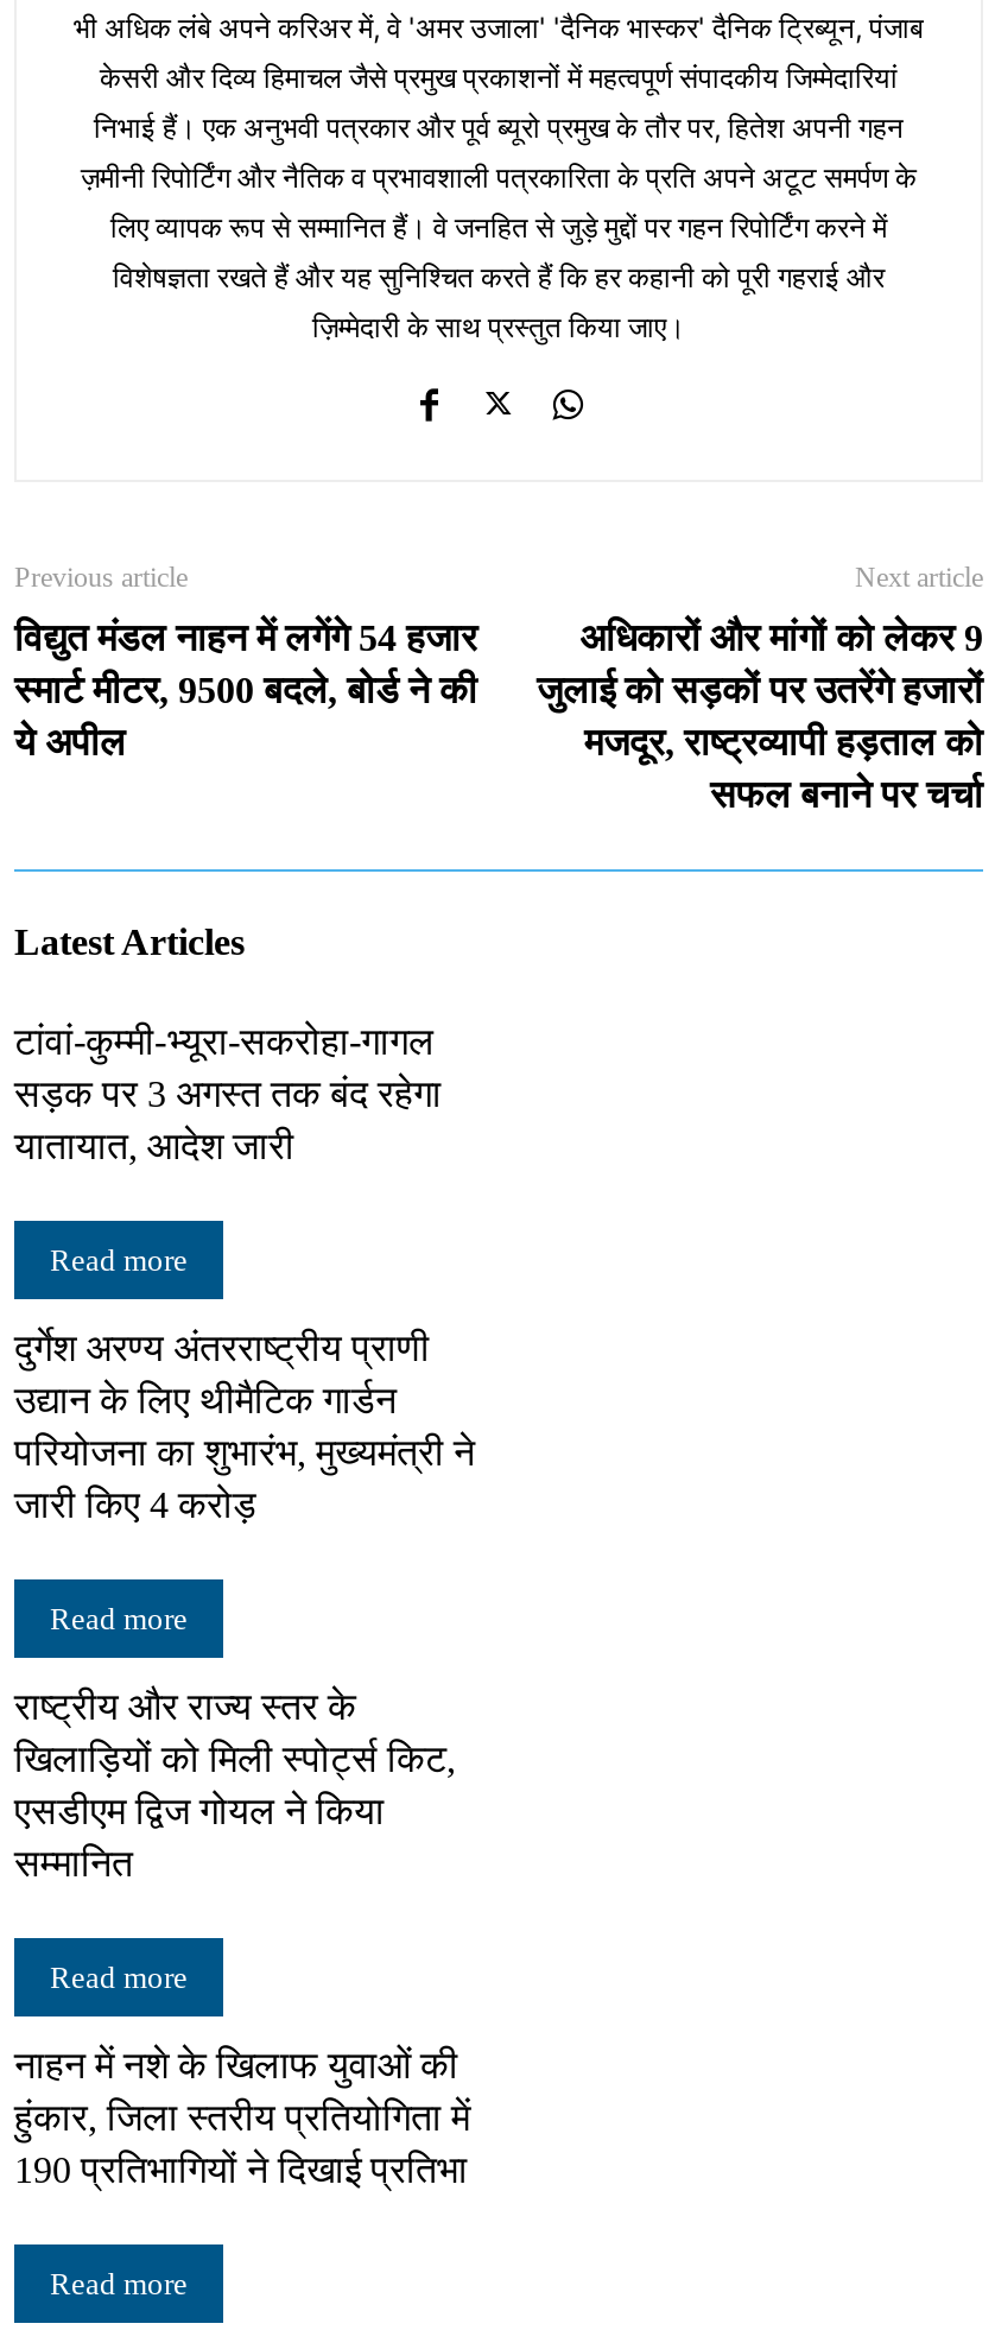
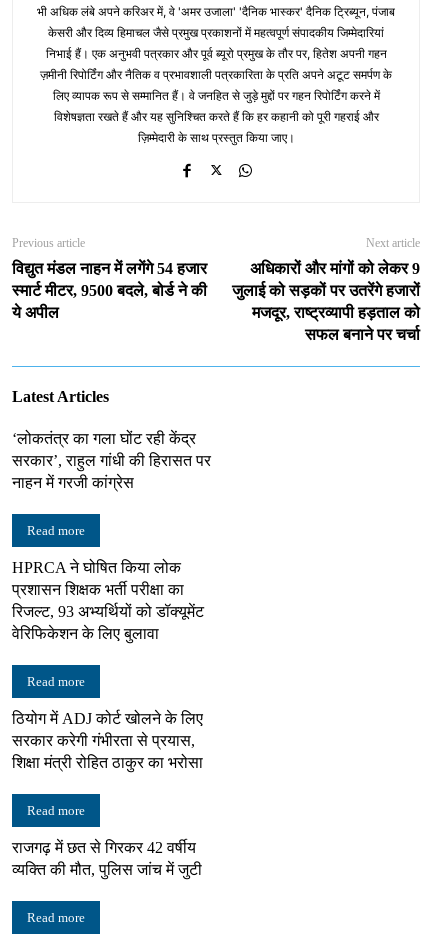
[14,1021,442,1166] टांवां-कुम्मी-भ्यूरा-सकरोहा-गागल | सड़क पर 3 अगस्त तक बंद रहेगा | यातायात, आदेश जारी -> [12,430,211,491] ‘लोकतंत्र का गला घोंट रही केंद्र | सरकार’, राहुल गांधी की हिरासत पर | नाहन में गरजी कांग्रेस
[14,1327,475,1524] दुर्गेश अरण्य अंतरराष्ट्रीय प्राणी | उद्यान के लिए थीमैटिक गार्डन | परियोजना का शुभारंभ, मुख्यमंत्री ने | जारी किए 4 करोड़ -> [12,559,204,642] HPRCA ने घोषित किया लोक | प्रशासन शिक्षक भर्ती परीक्षा का | रिजल्ट, 93 अभ्यर्थियों को डॉक्यूमेंट | वेरिफिकेशन के लिए बुलावा
[14,1686,456,1883] राष्ट्रीय और राज्य स्तर के | खिलाड़ियों को मिली स्पोर्ट्स किट, | एसडीएम द्विज गोयल ने किया | सम्मानित -> [12,710,203,771] ठियोग में ADJ कोर्ट खोलने के लिए | सरकार करेगी गंभीरता से प्रयास, | शिक्षा मंत्री रोहित ठाकुर का भरोसा
[14,2045,470,2189] नाहन में नशे के खिलाफ युवाओं की | हुंकार, जिला स्तरीय प्रतियोगिता में | 190 प्रतिभागियों ने दिखाई प्रतिभा -> [12,839,202,878] राजगढ़ में छत से गिरकर 42 वर्षीय | व्यक्ति की मौत, पुलिस जांच में जुटी

